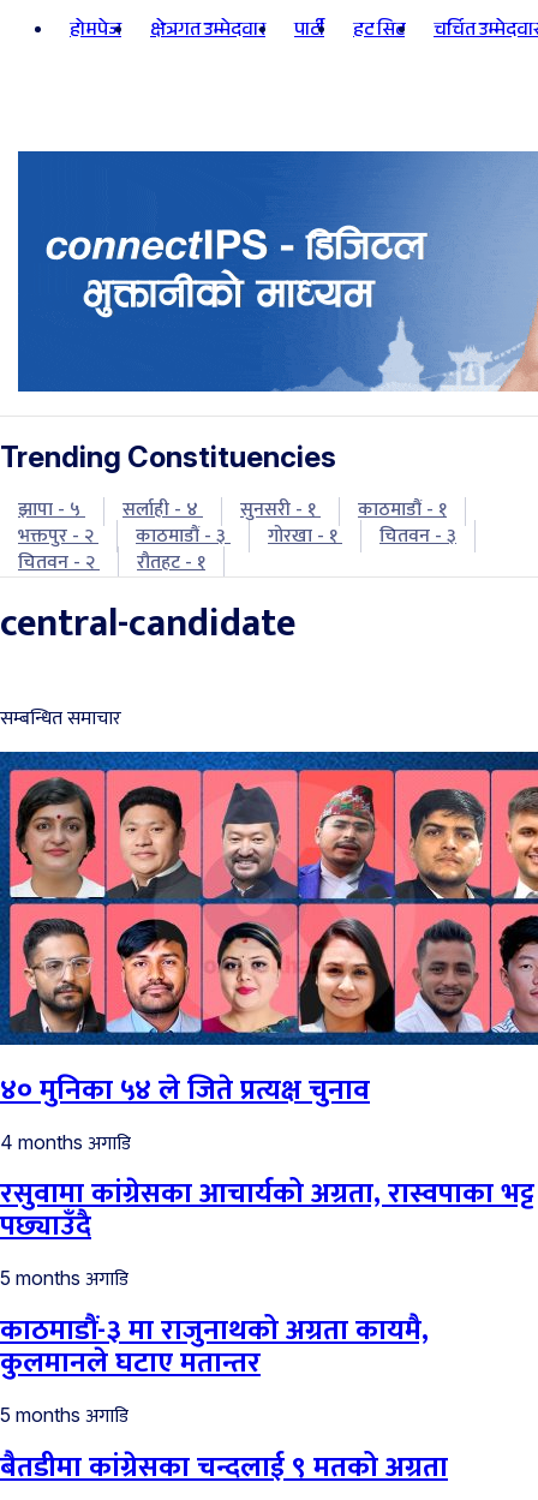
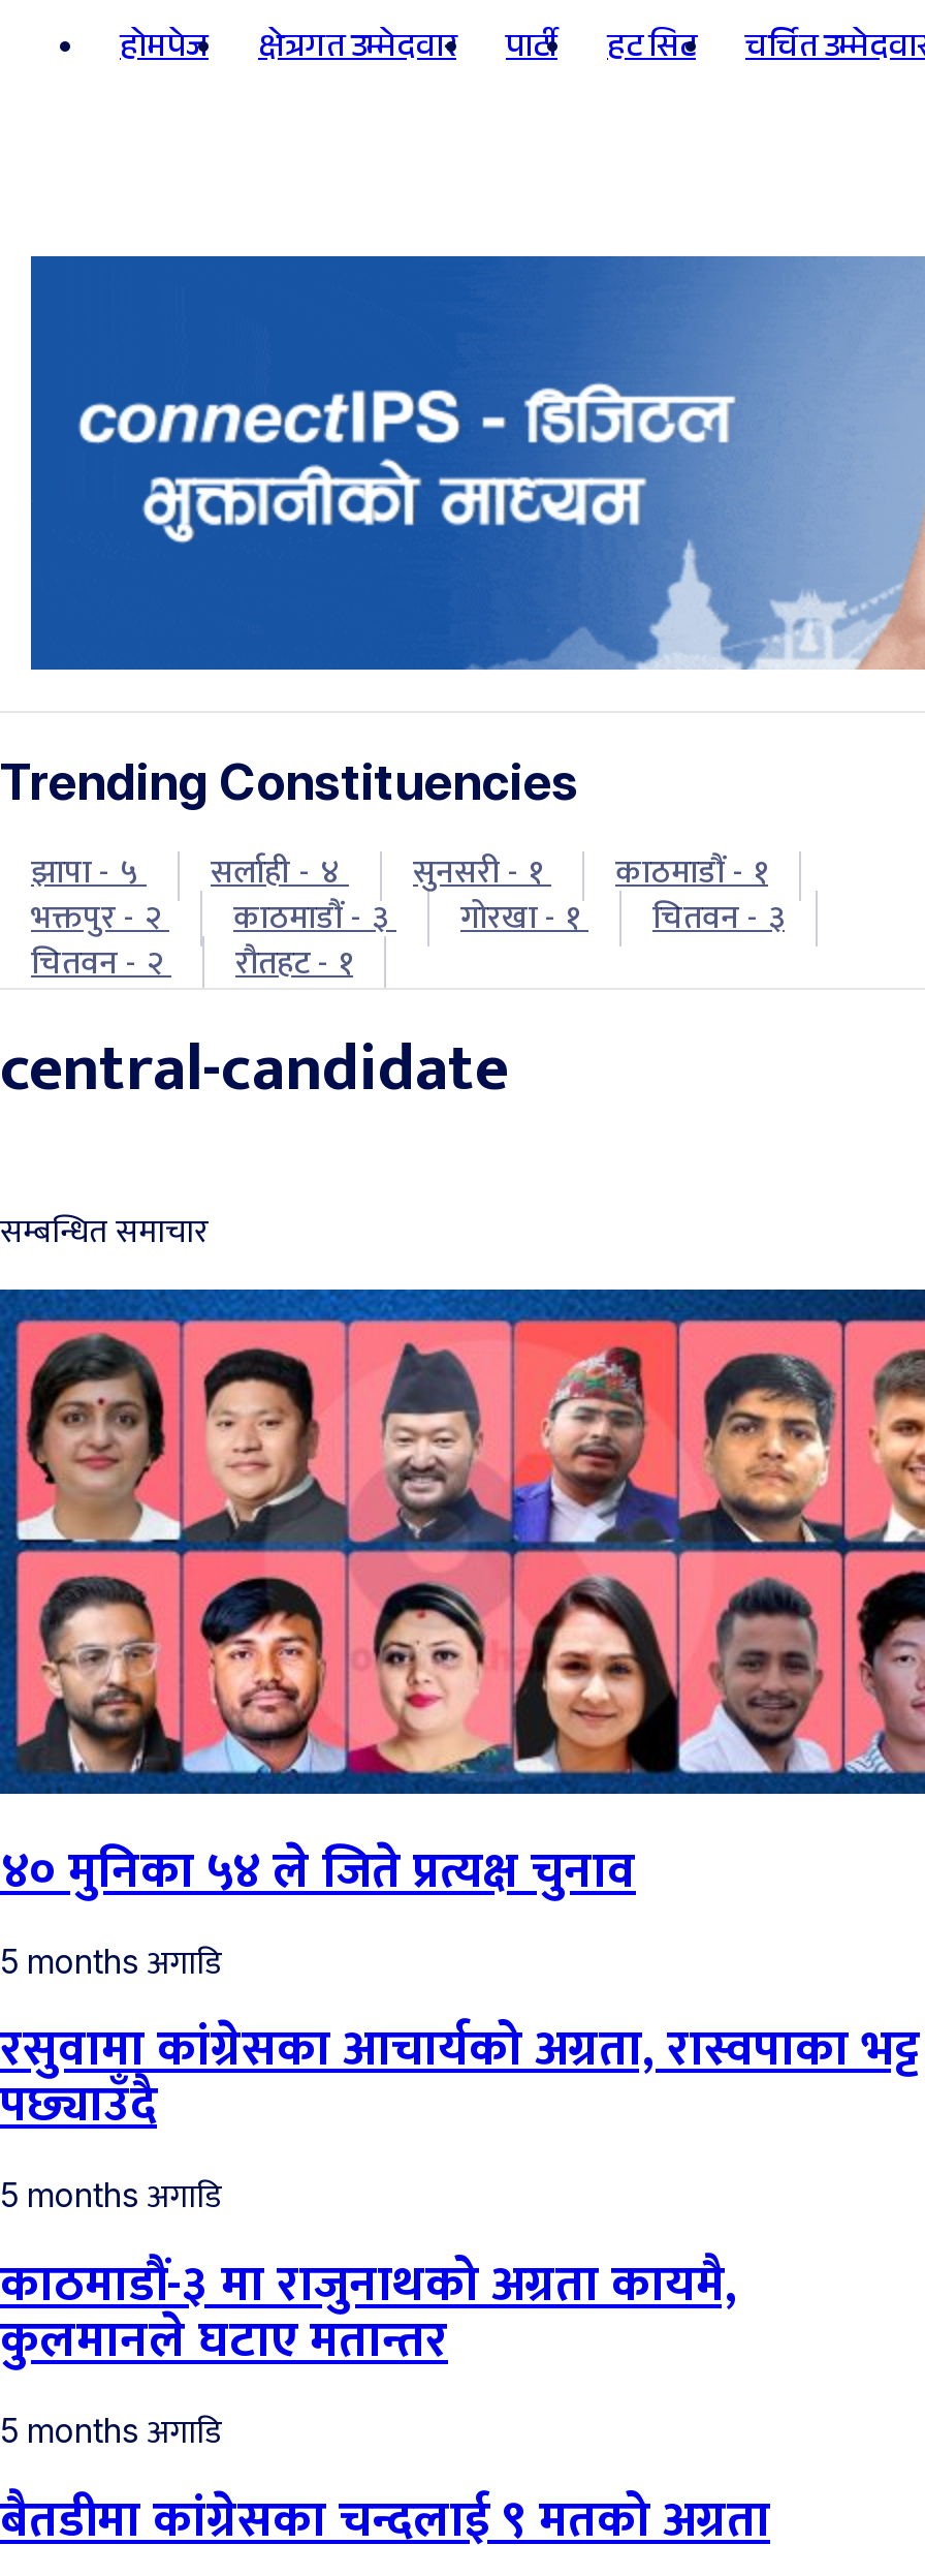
[0,1127,131,1160] 4 months अगाडि -> [0,1935,221,1991] 5 months अगाडि

